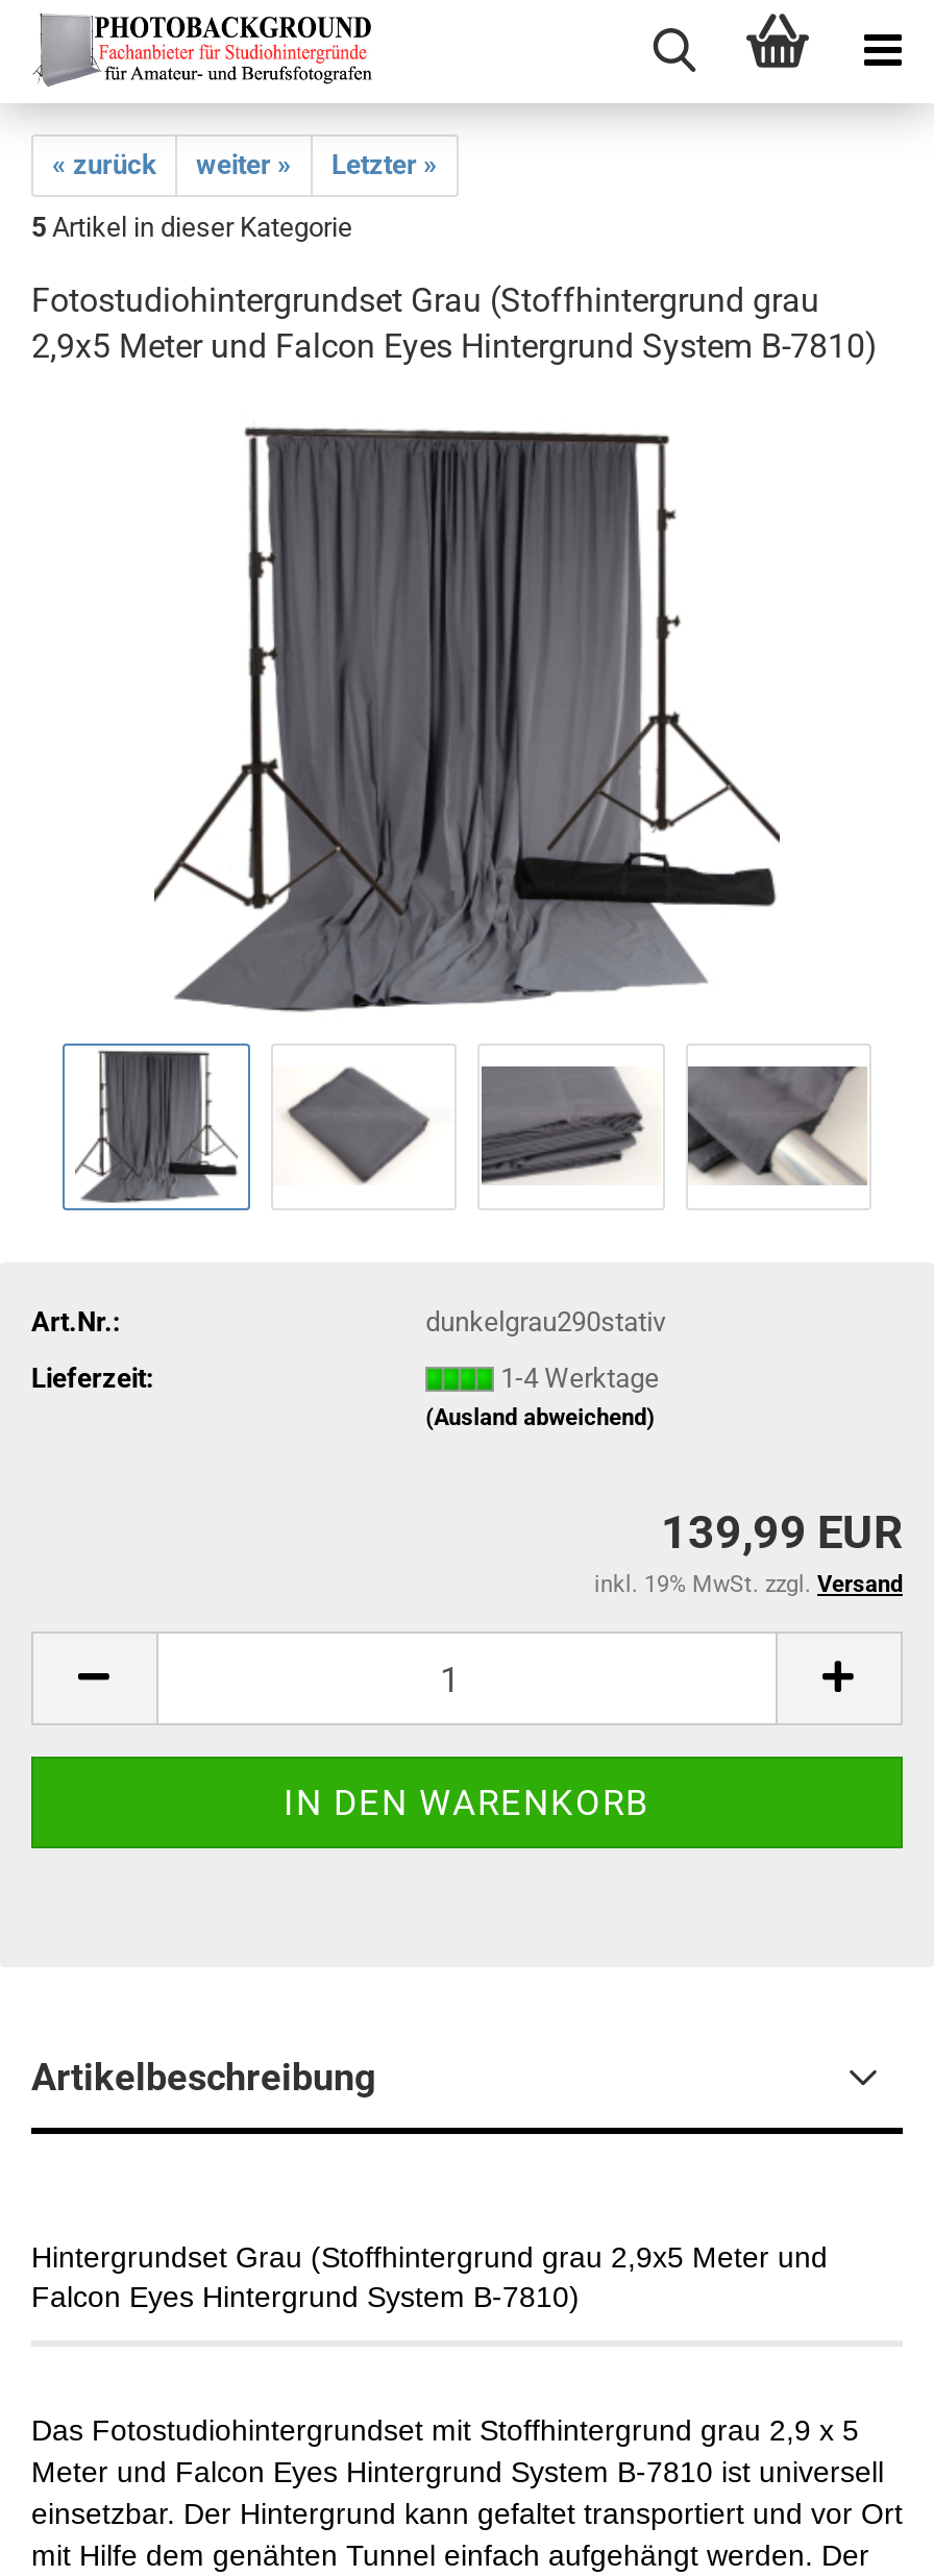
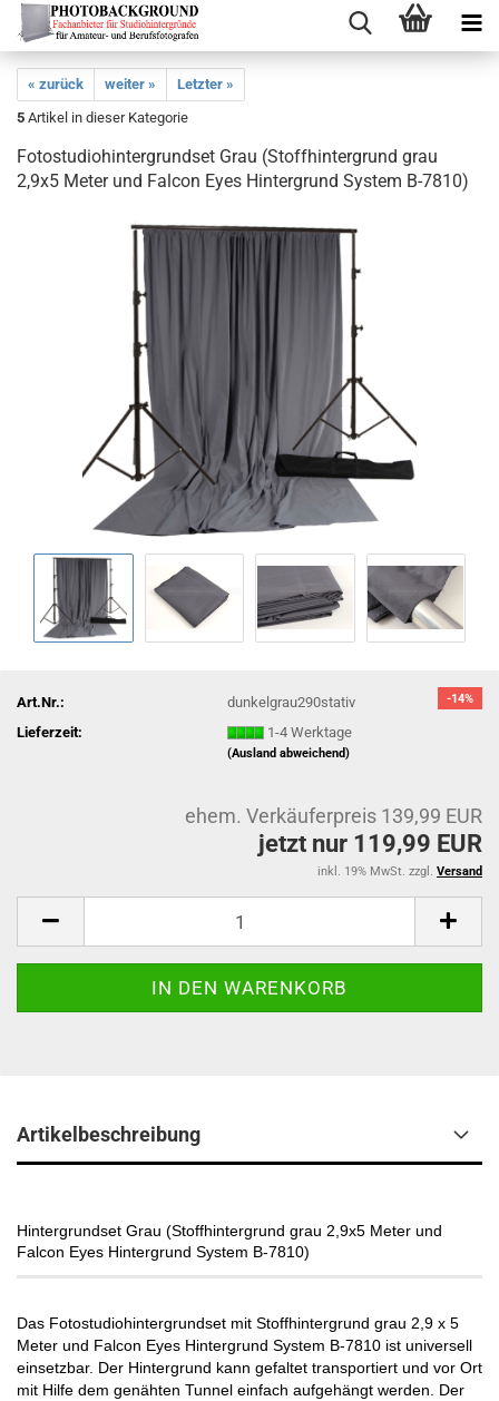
none -> [447,692,473,706] -14%
[661,1506,903,1559] 139,99 EUR -> [185,804,482,858] ehem. Verkäuferpreis 139,99 EUR | jetzt nur 119,99 EUR

